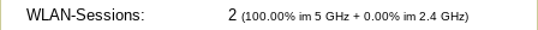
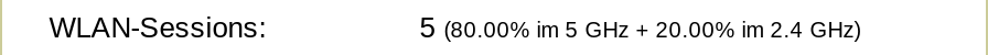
[228,6,469,24] 2 (100.00% im 5 GHz + 0.00% im 2.4 GHz) -> [419,10,861,43] 5 (80.00% im 5 GHz + 20.00% im 2.4 GHz)

